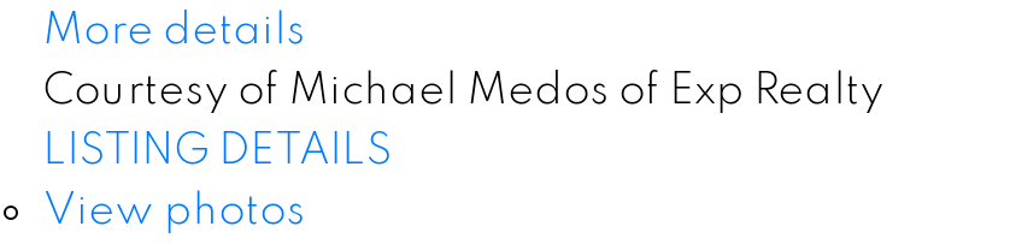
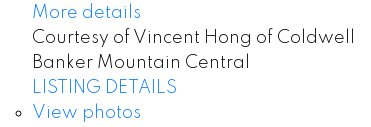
[43,69,884,112] Courtesy of Michael Medos of Exp Realty -> [32,29,355,72] Courtesy of Vincent Hong of Coldwell | Banker Mountain Central

